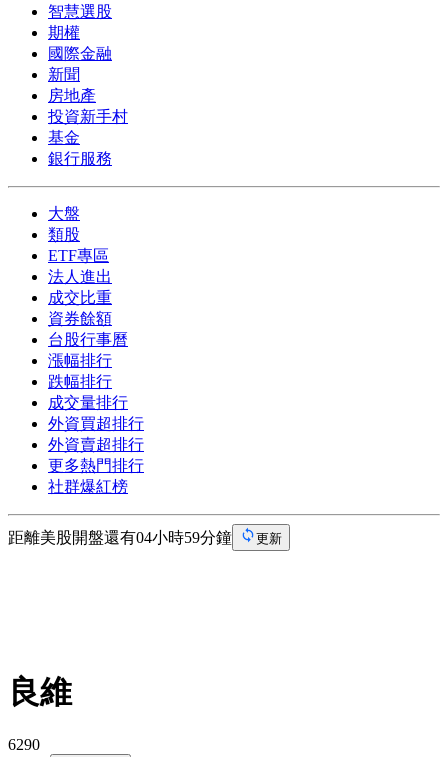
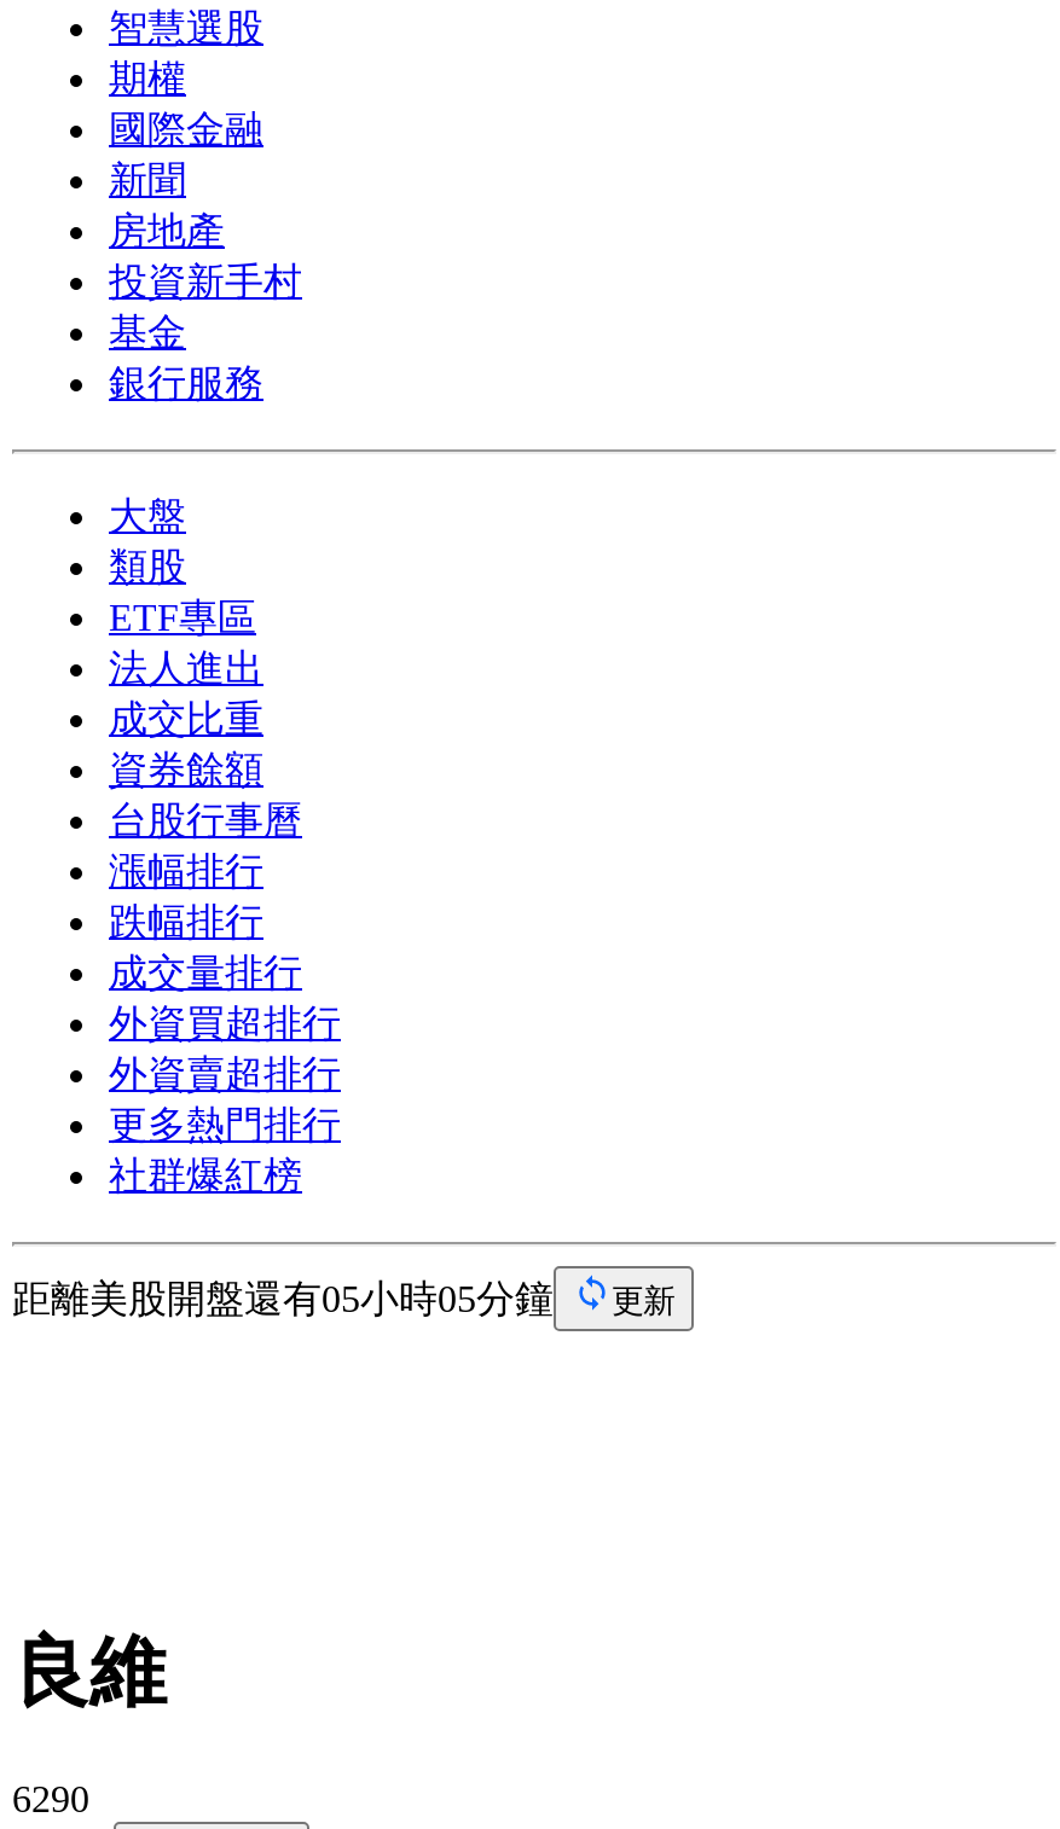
[8,529,232,546] 距離美股開盤還有04小時59分鐘 -> [12,1278,554,1319] 距離美股開盤還有05小時05分鐘

